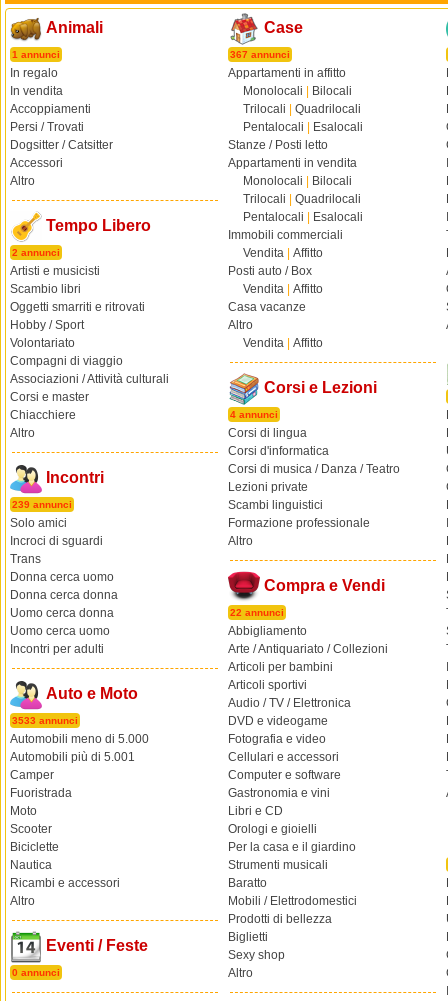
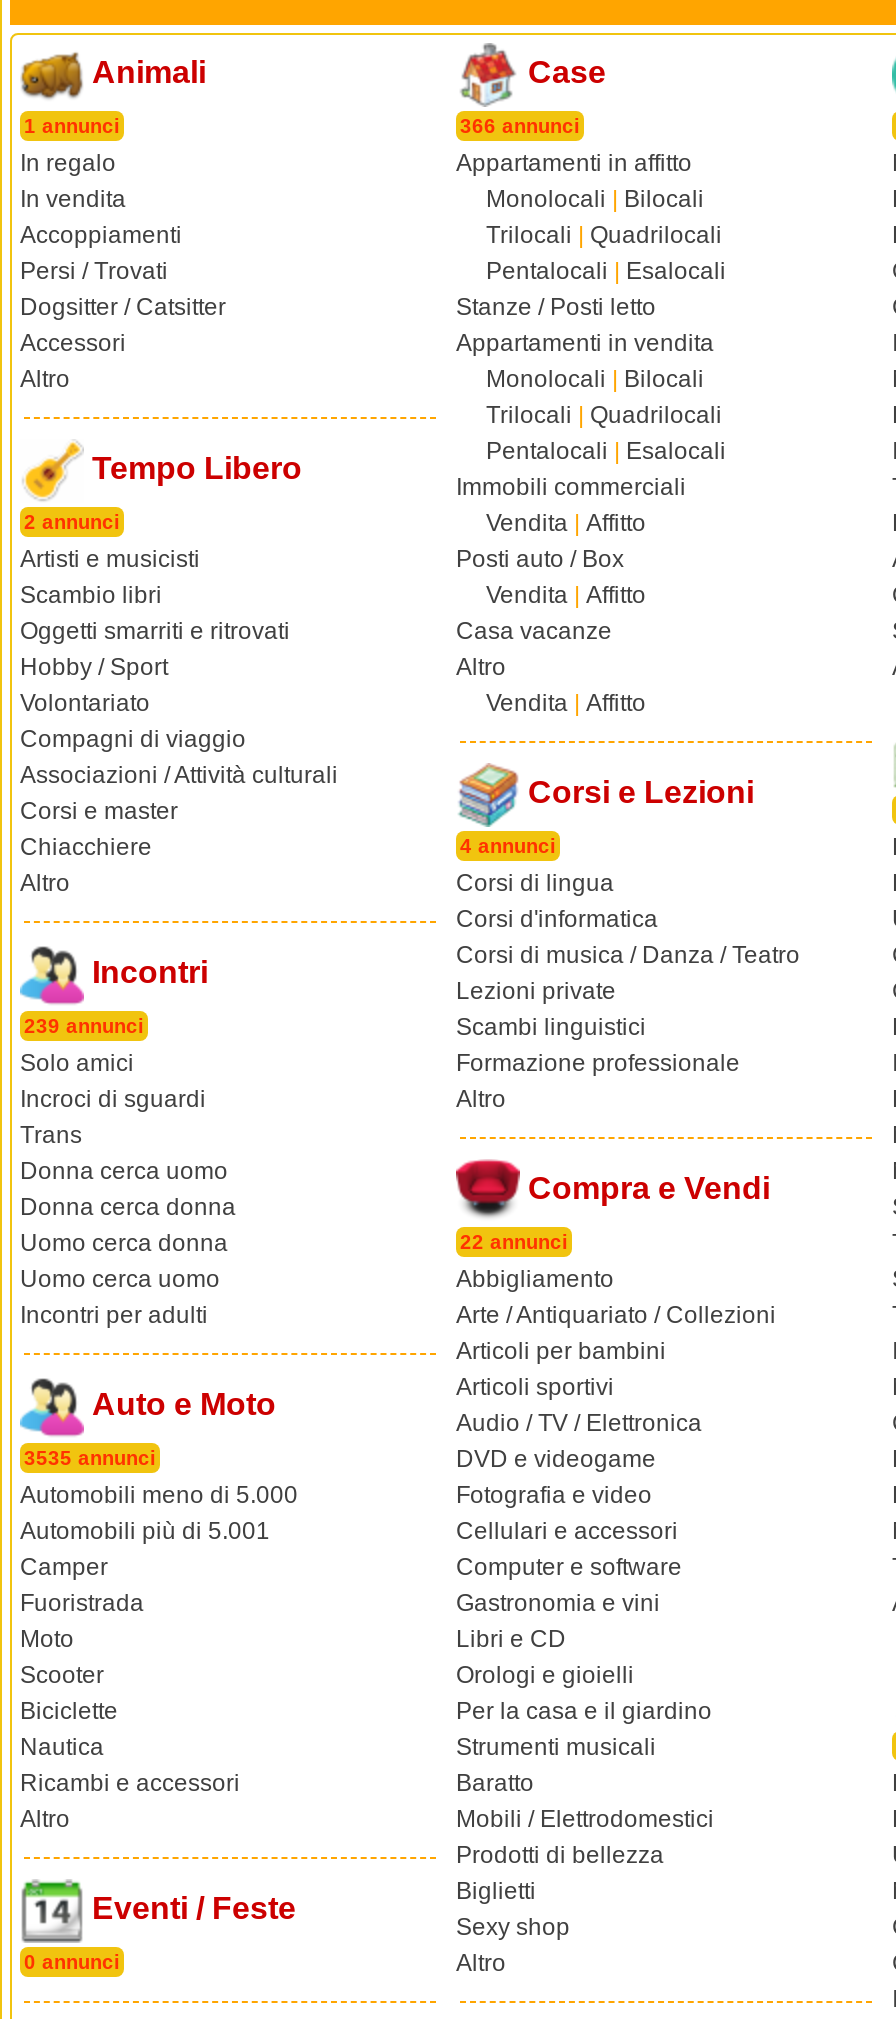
[230,49,290,60] 367 annunci -> [460,115,580,137] 366 annunci
[12,715,78,726] 3533 annunci -> [24,1447,156,1469] 3535 annunci

